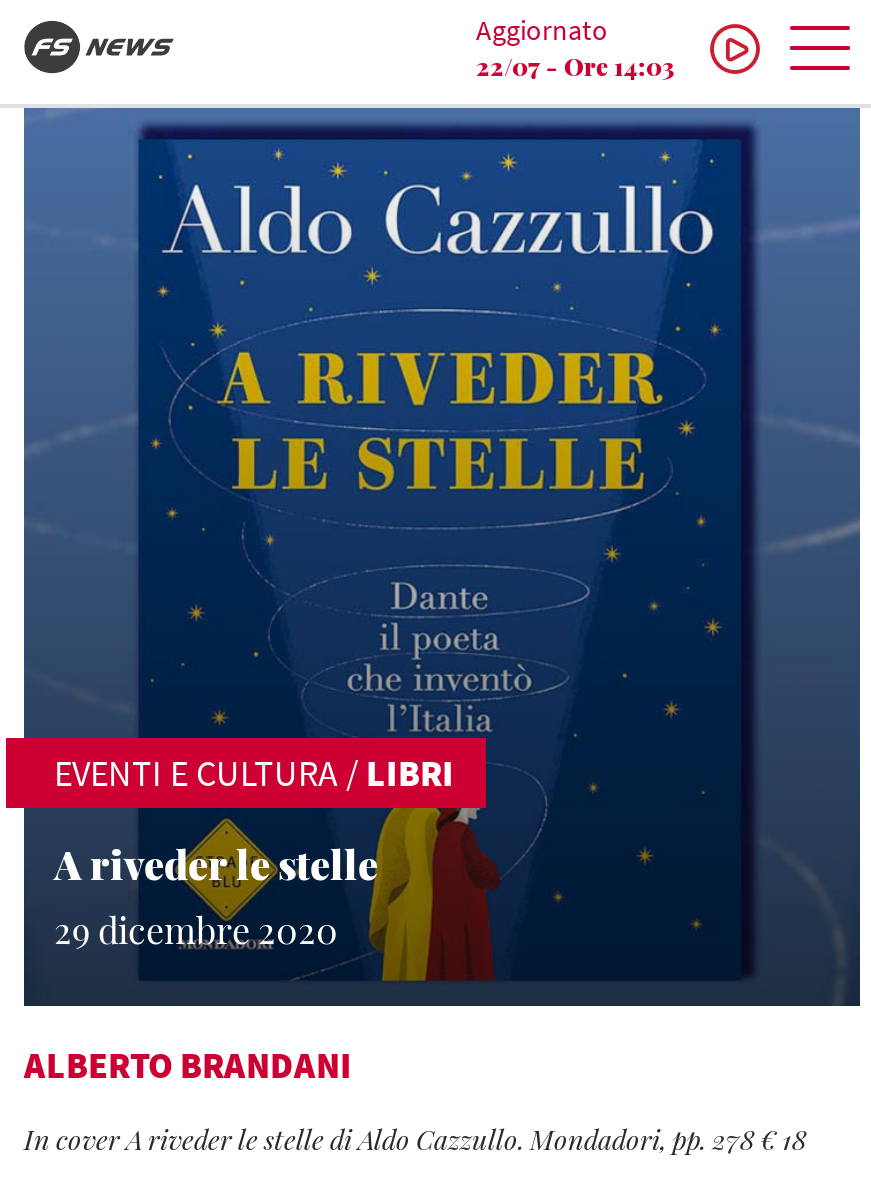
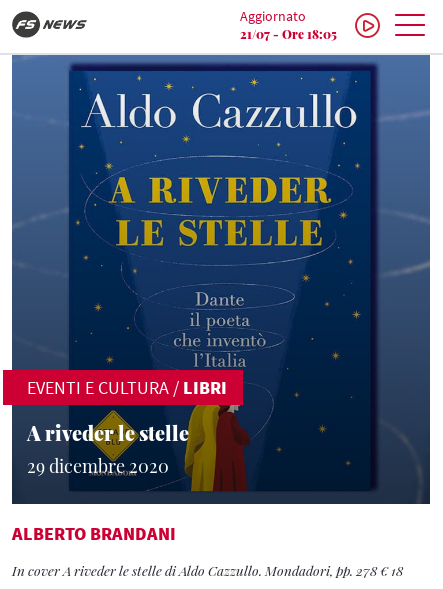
[476,49,674,81] 22/07 - Ore 14:03 -> [240,25,337,41] 21/07 - Ore 18:05

